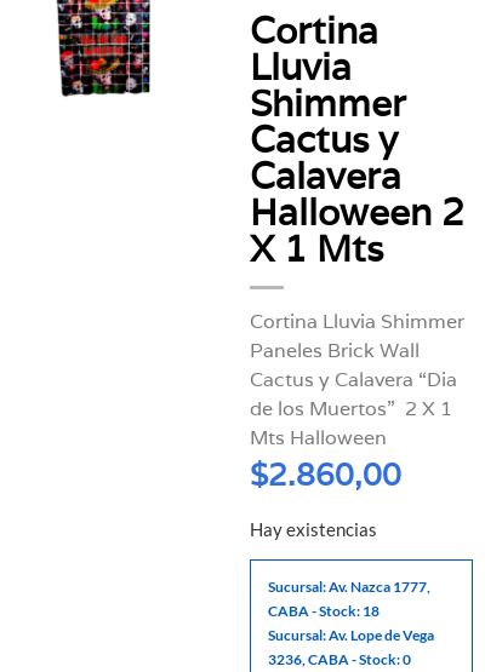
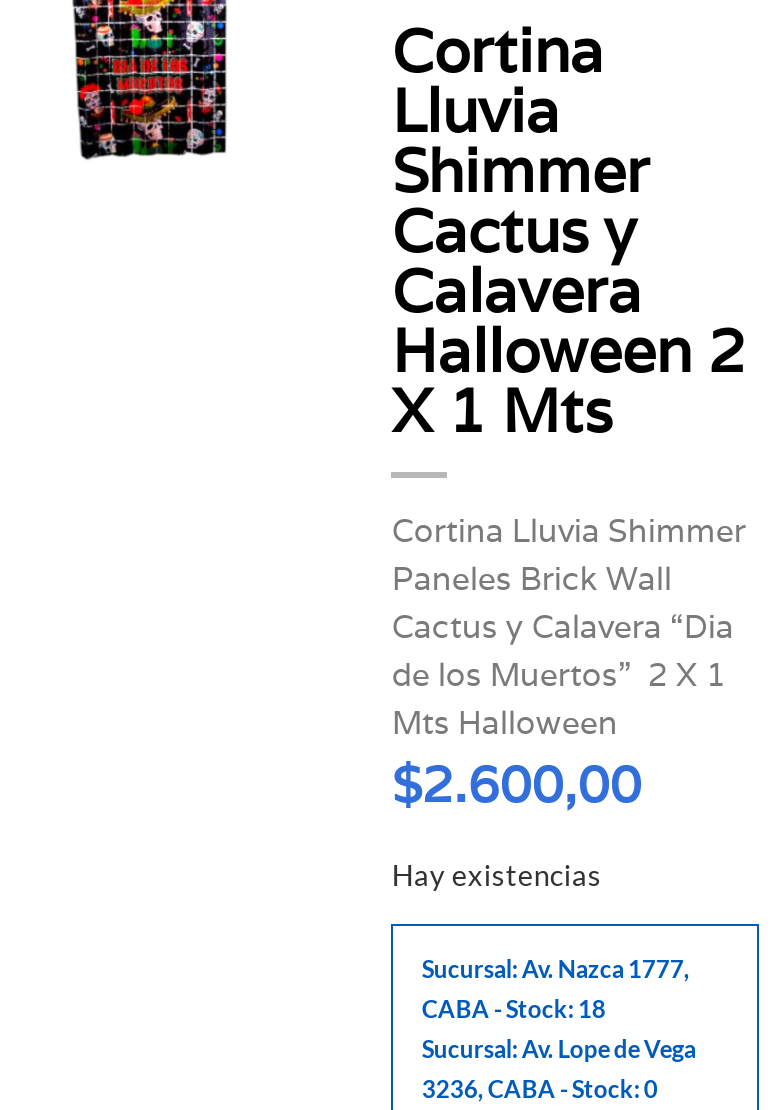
[250,456,402,494] $2.860,00 -> [392,752,642,816] $2.600,00

